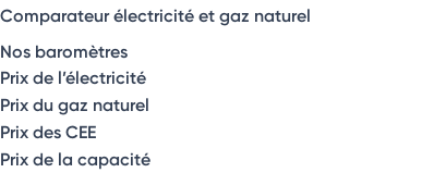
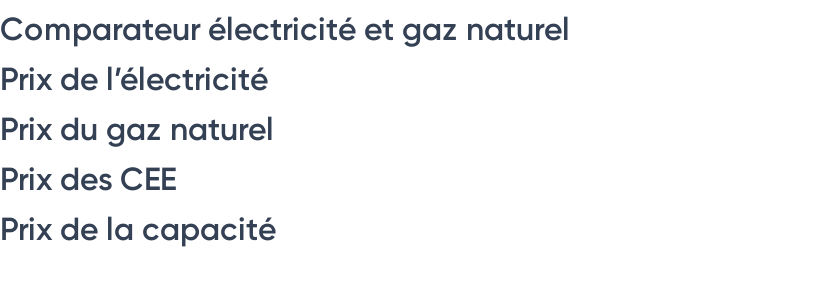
[0,40,128,62] Nos baromètres -> none

